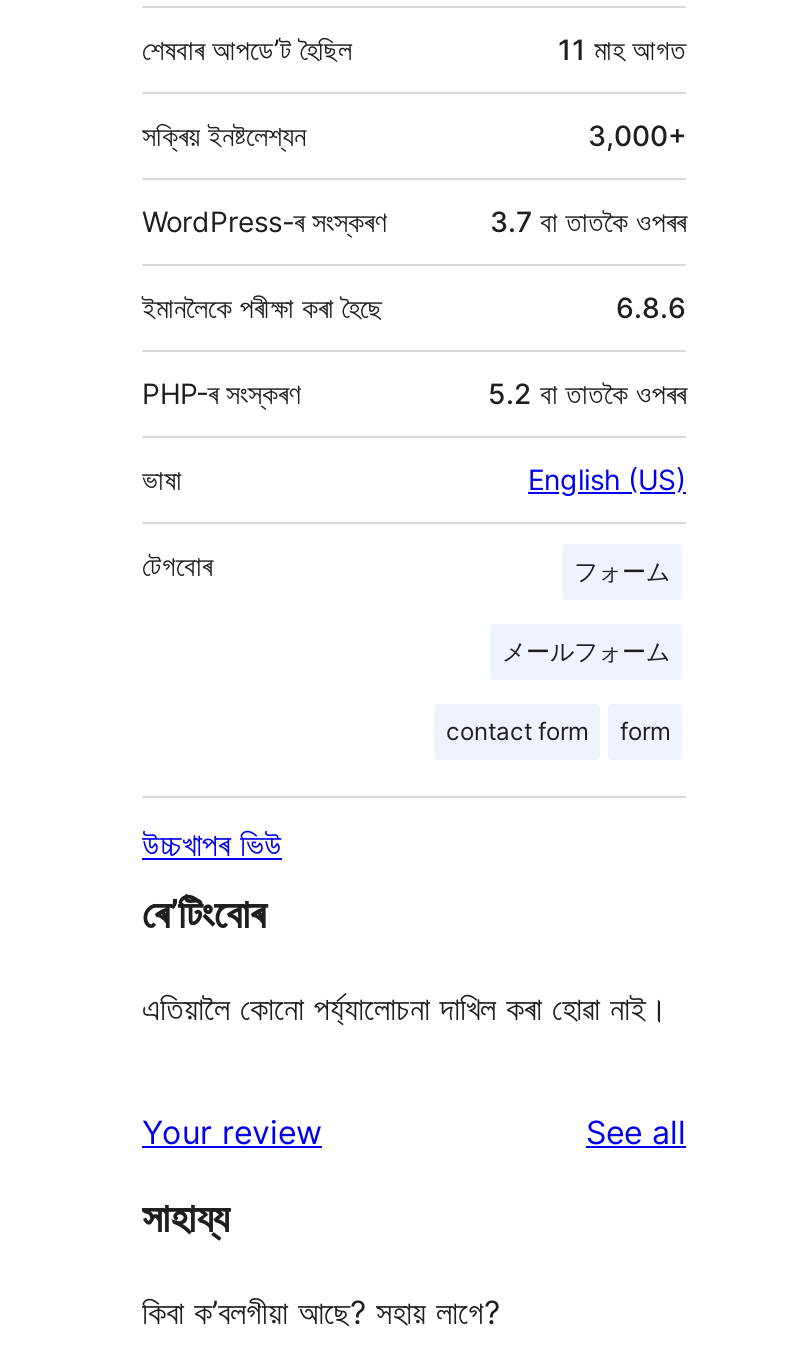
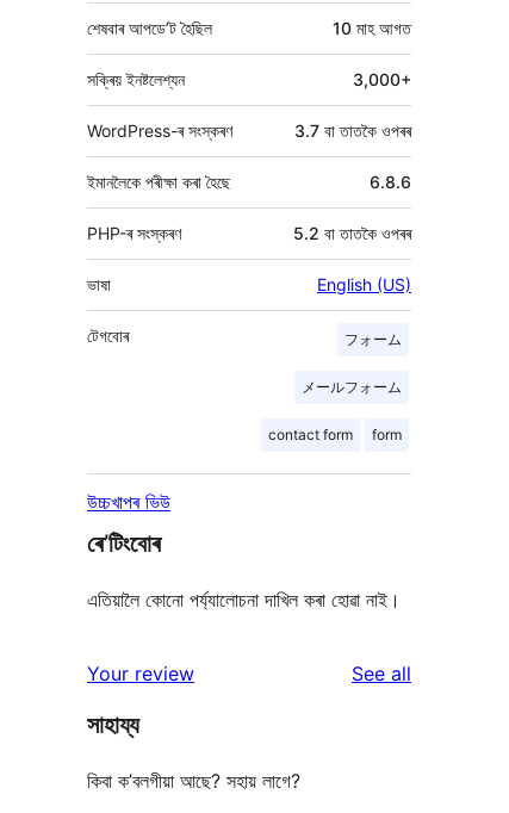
[558,32,686,66] 11 মাহ আগত -> [333,18,411,38] 10 মাহ আগত

